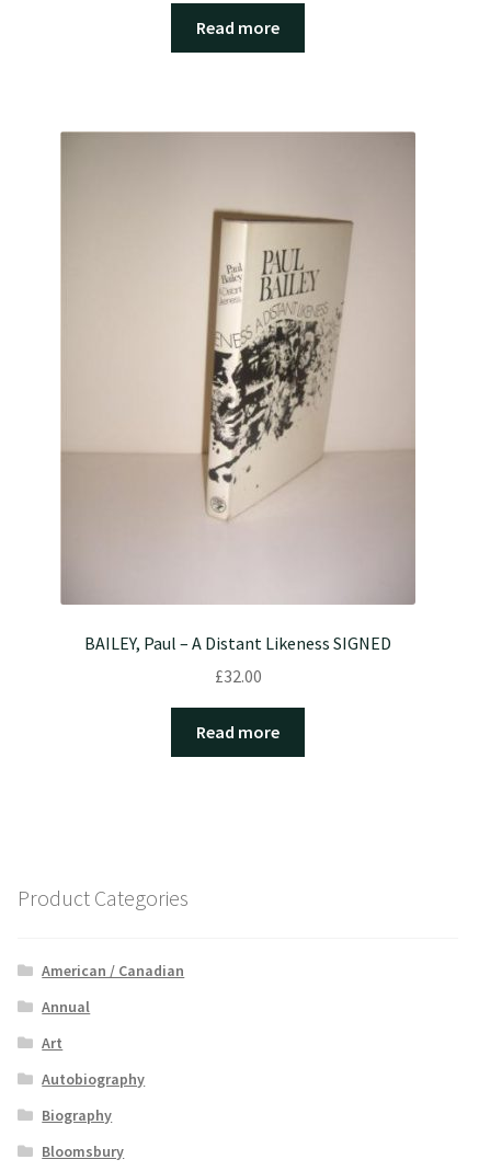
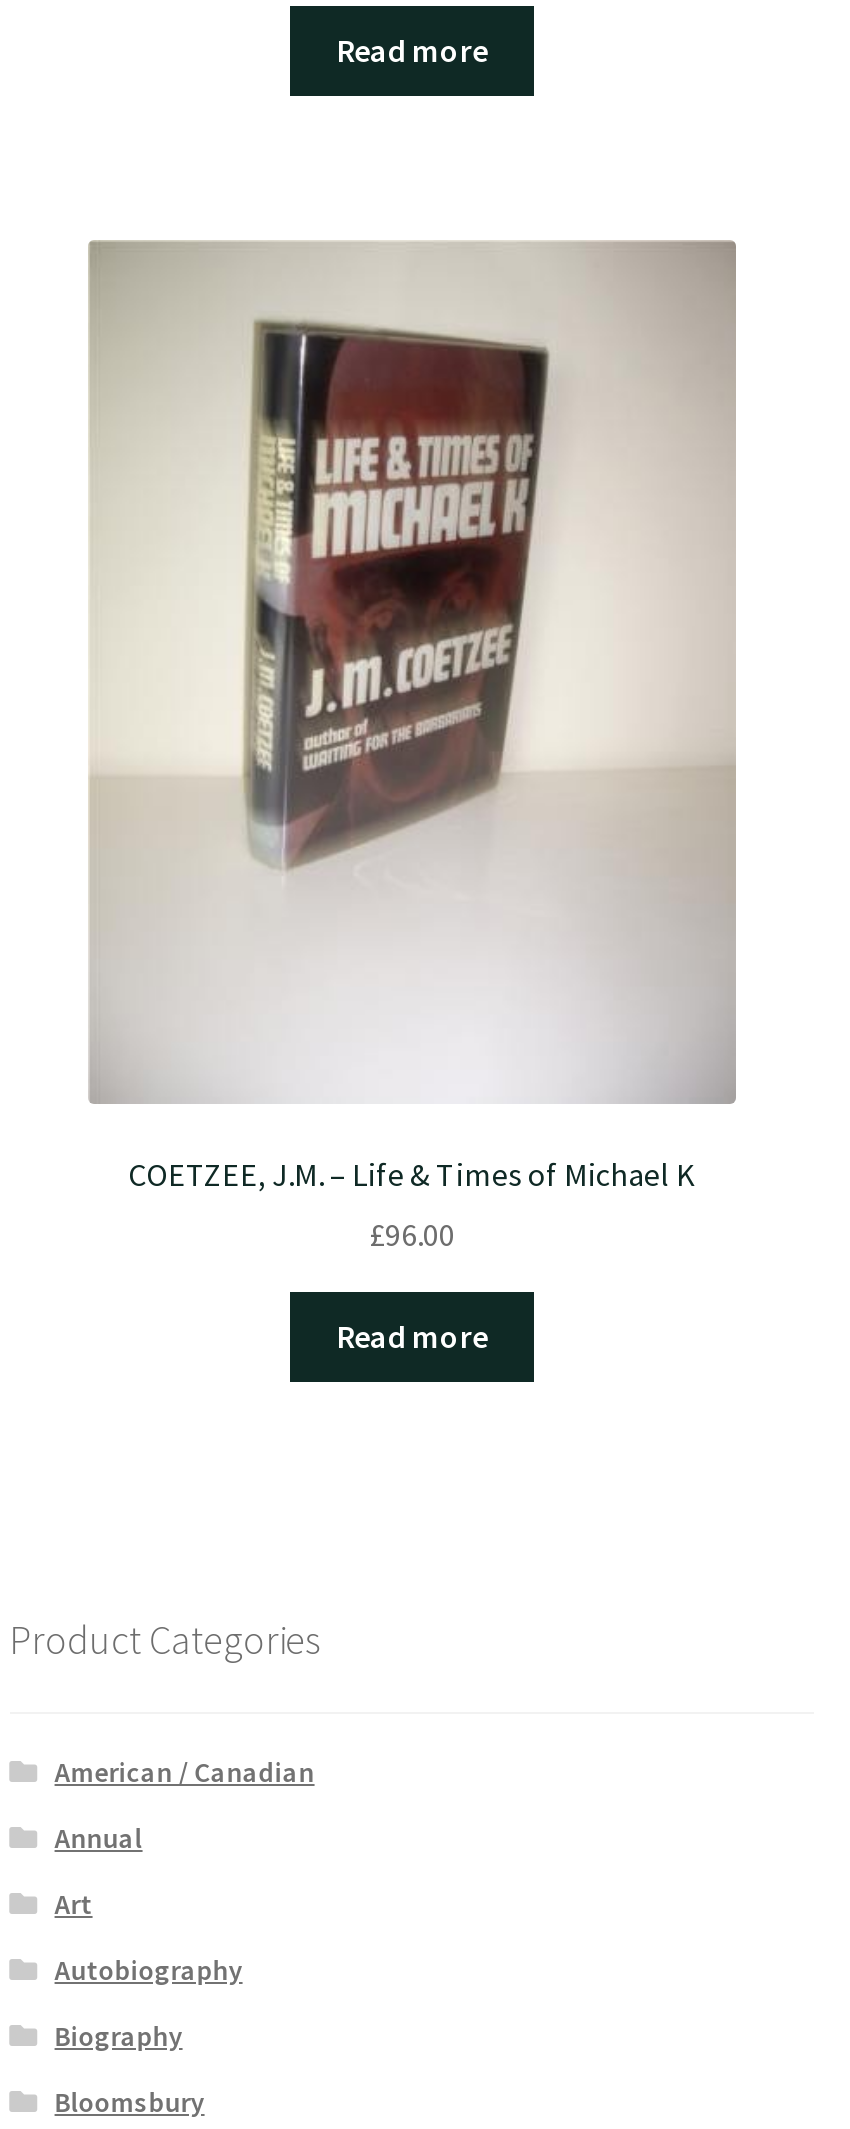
[61,134,413,654] [image] | BAILEY, Paul – A Distant Likeness SIGNED -> [92,246,730,1193] [image] | COETZEE, J.M. – Life & Times of Michael K
[214,665,261,687] £32.00 -> [369,1214,455,1254] £96.00

